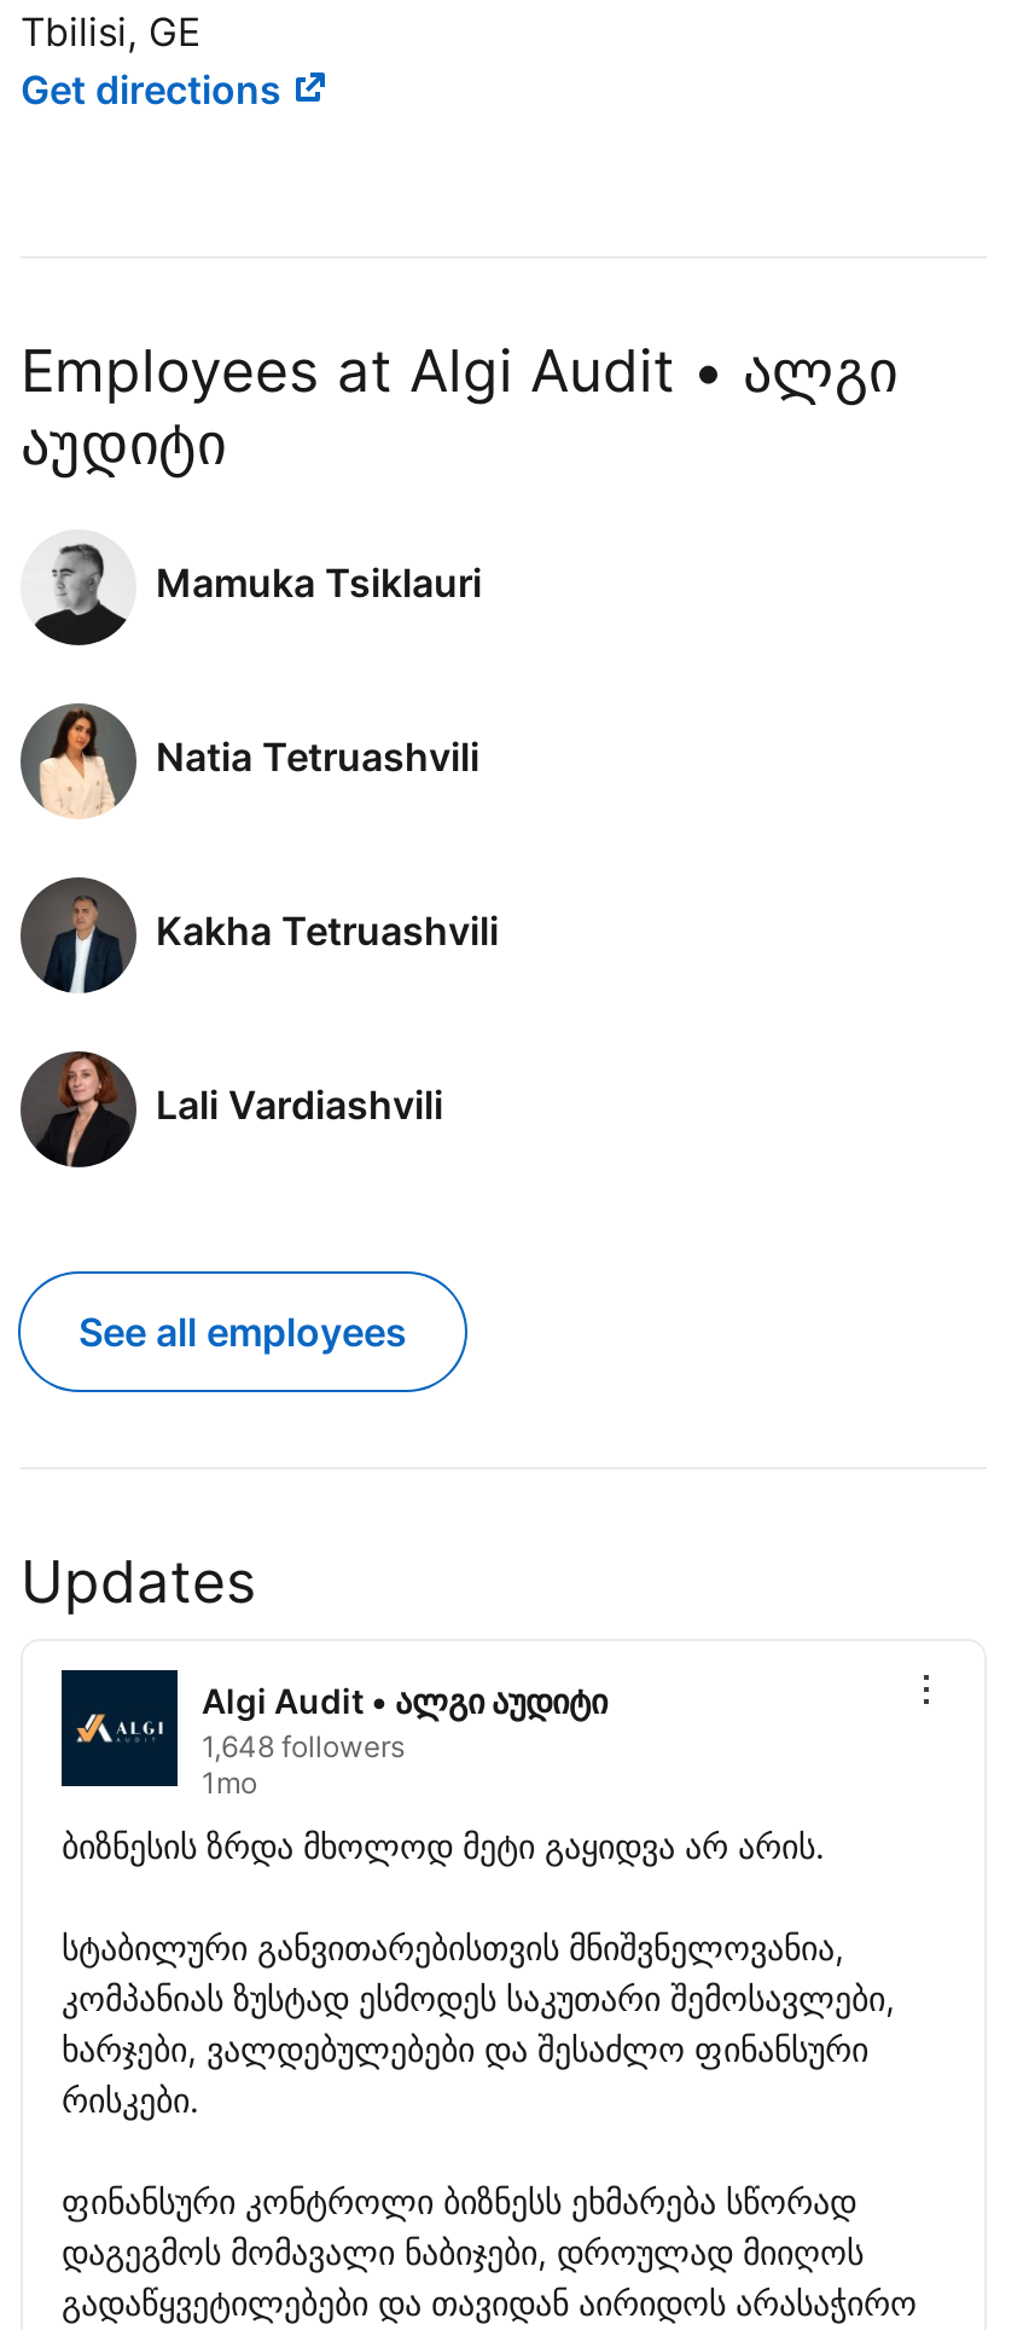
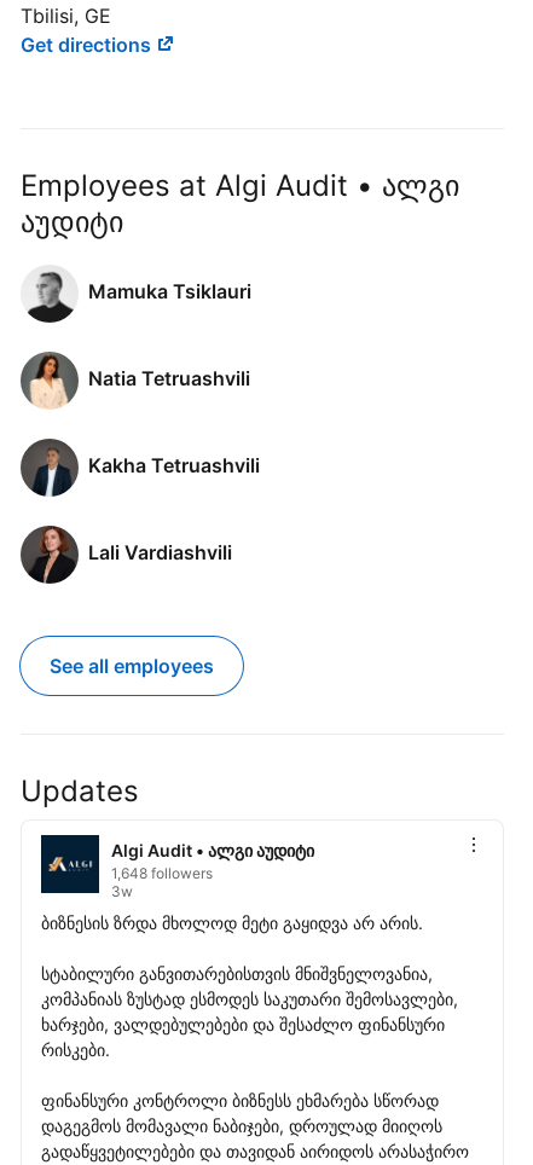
[202,1765,257,1801] 1mo -> [111,883,133,901] 3w

